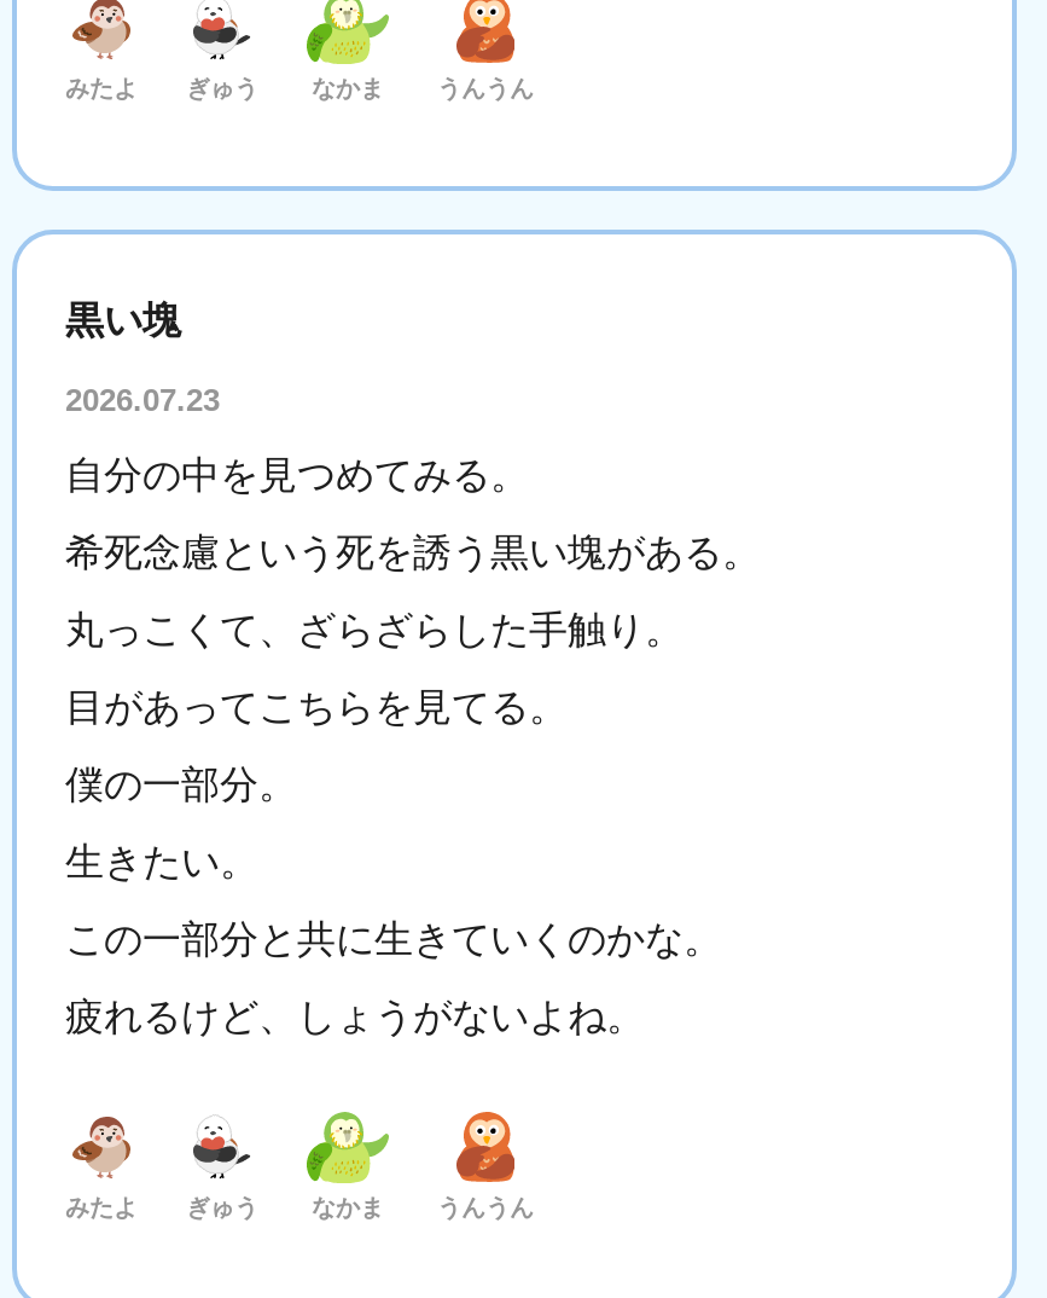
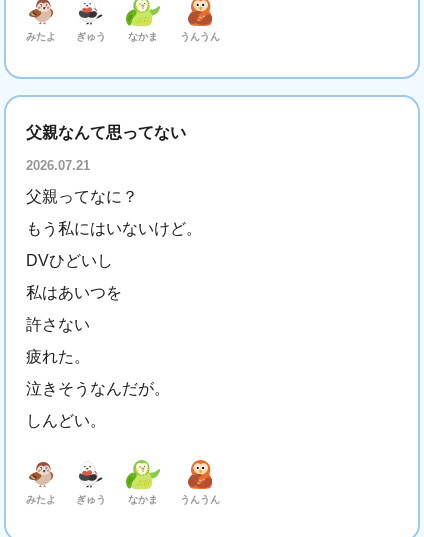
[65,300,181,342] 黒い塊 -> [26,124,186,141] 父親なんて思ってない
[65,383,220,419] 2026.07.23 -> [26,158,90,173] 2026.07.21
[65,455,529,496] 自分の中を見つめてみる。 -> [26,188,138,205] 父親ってなに？
[65,532,761,574] 希死念慮という死を誘う黒い塊がある。 -> [26,220,202,237] もう私にはいないけど。
[65,610,684,651] 丸っこくて、ざらざらした手触り。 -> [26,252,113,269] DVひどいし
[65,687,568,728] 目があってこちらを見てる。 -> [26,284,122,301] 私はあいつを
[65,765,297,806] 僕の一部分。 -> [26,316,90,333] 許さない
[65,842,258,883] 生きたい。 -> [26,348,90,365] 疲れた。
[65,919,722,960] この一部分と共に生きていくのかな。 -> [26,380,170,397] 泣きそうなんだが。
[65,997,645,1038] 疲れるけど、しょうがないよね。 -> [26,412,106,429] しんどい。

